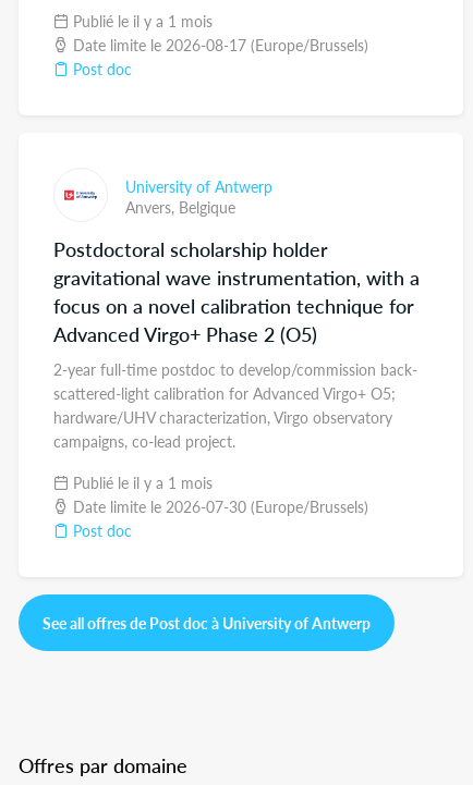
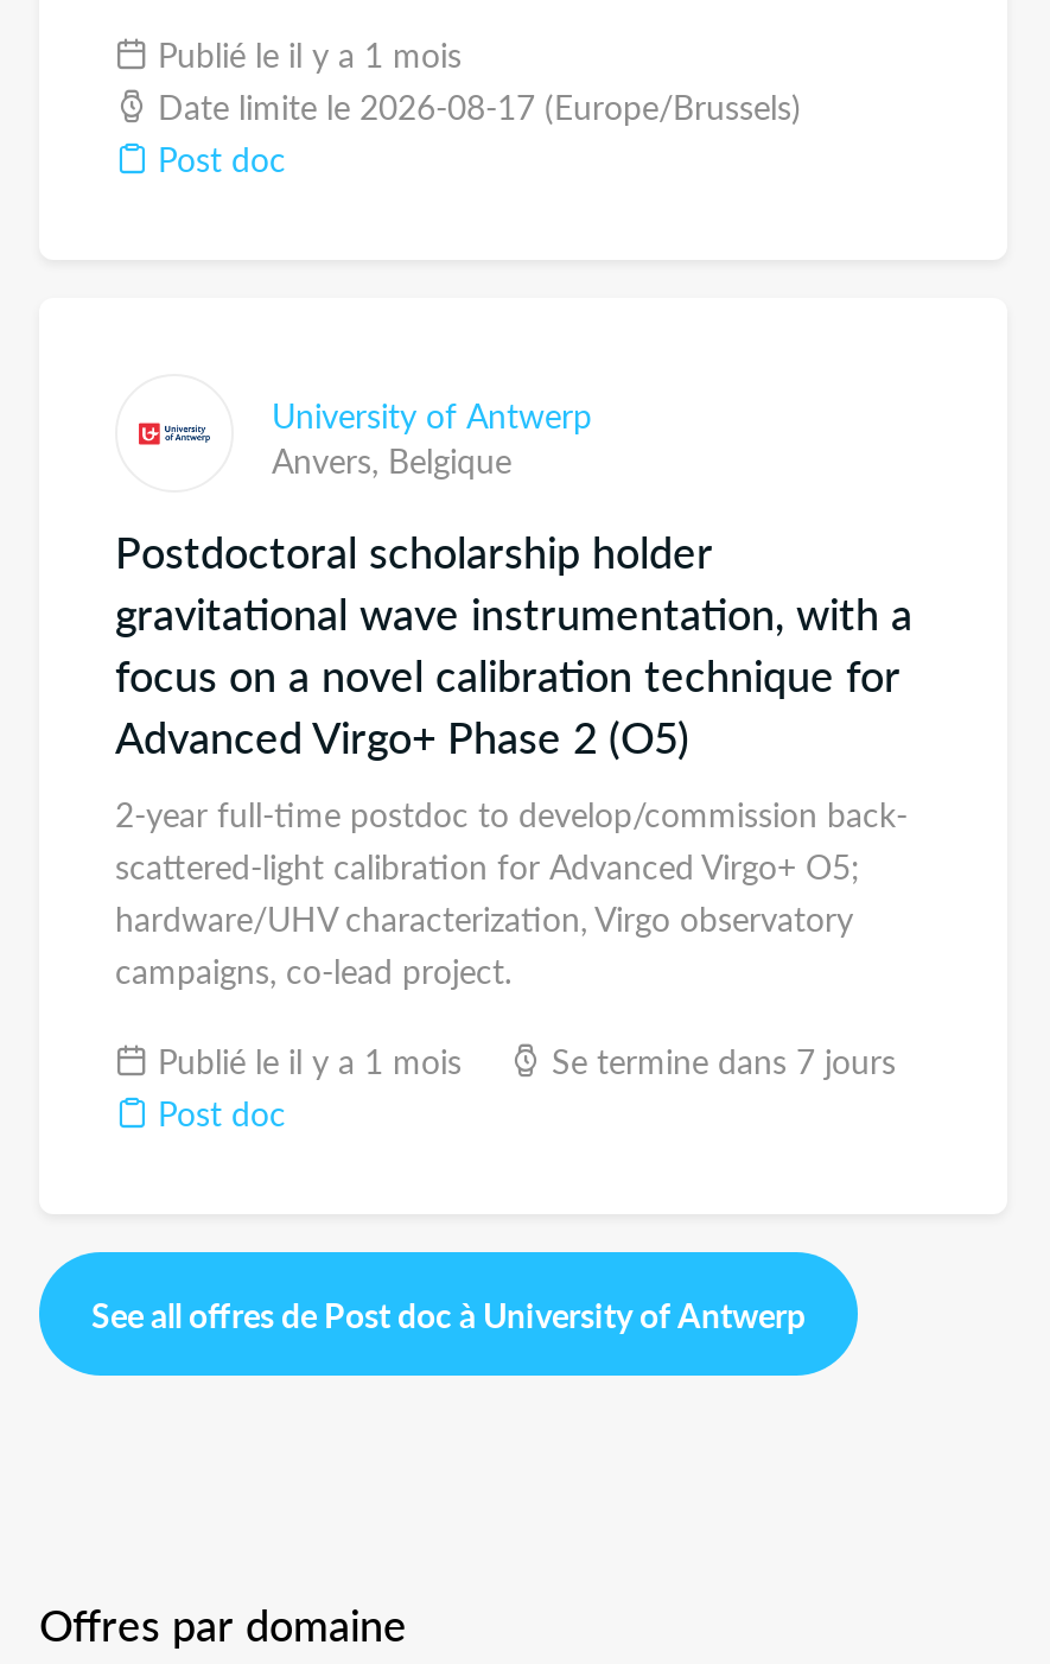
[69,495,368,517] Date limite le 2026-07-30 (Europe/Brussels) -> [542,1036,896,1084] Se termine dans 7 jours

